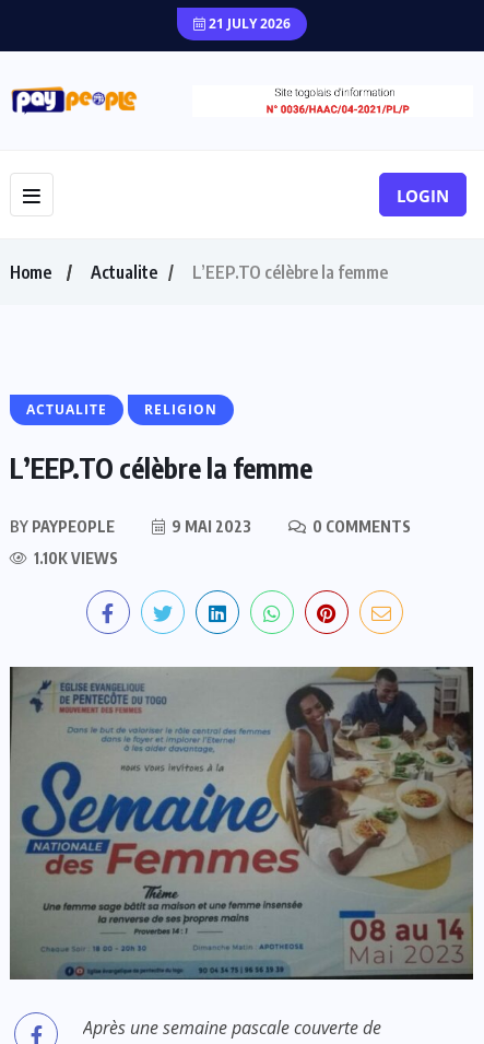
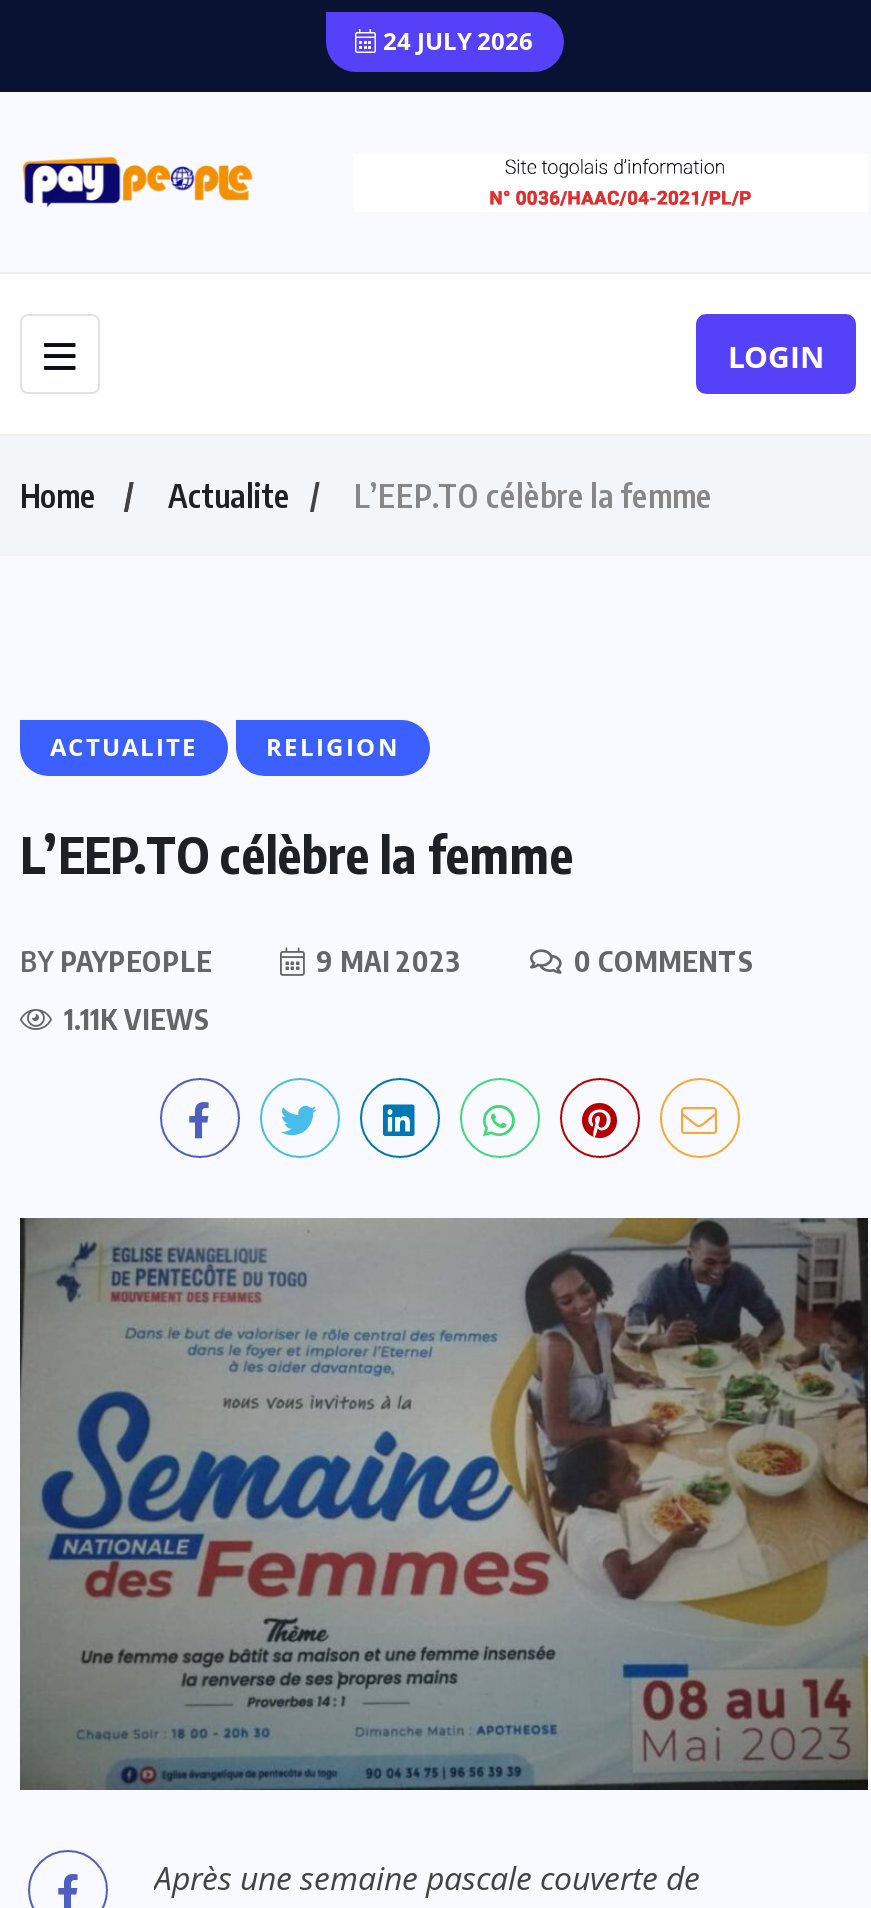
[205,14,290,33] 21 JULY 2026 -> [377,24,533,58] 24 JULY 2026
[31,548,118,567] 1.10K VIEWS -> [58,1001,210,1035] 1.11K VIEWS

